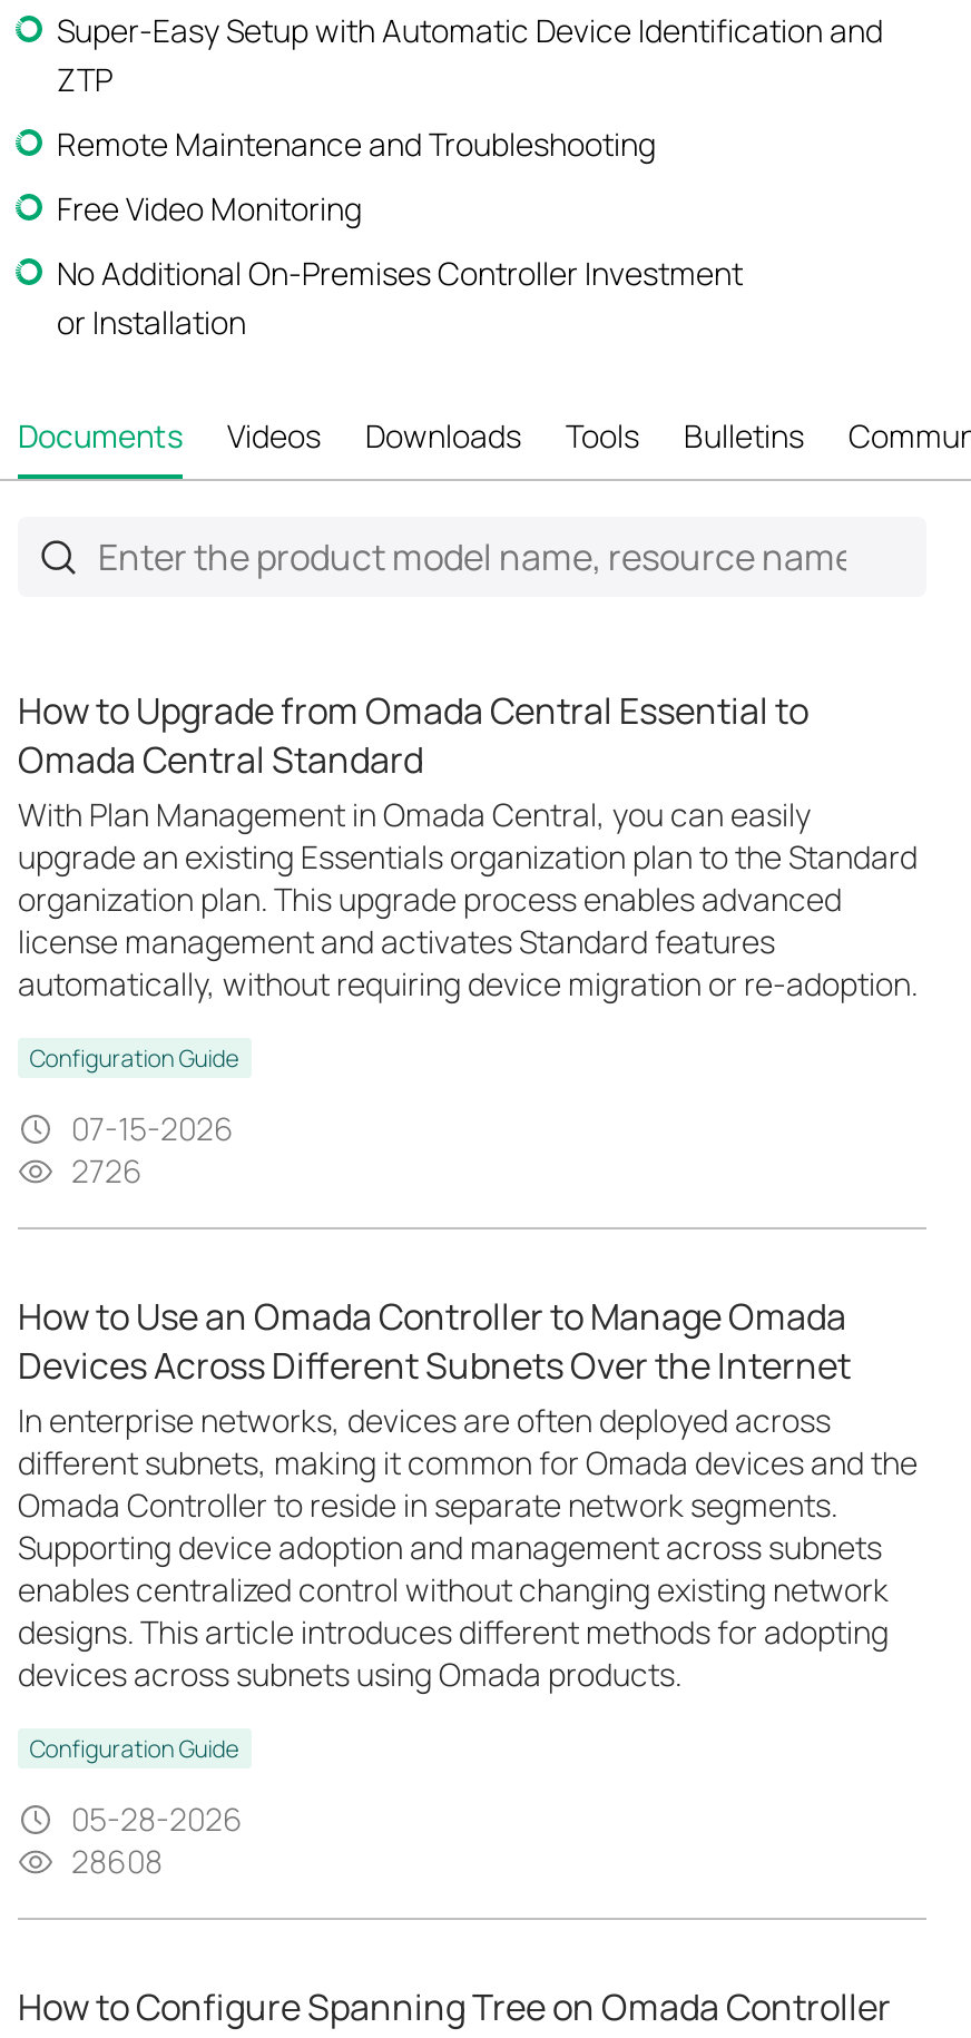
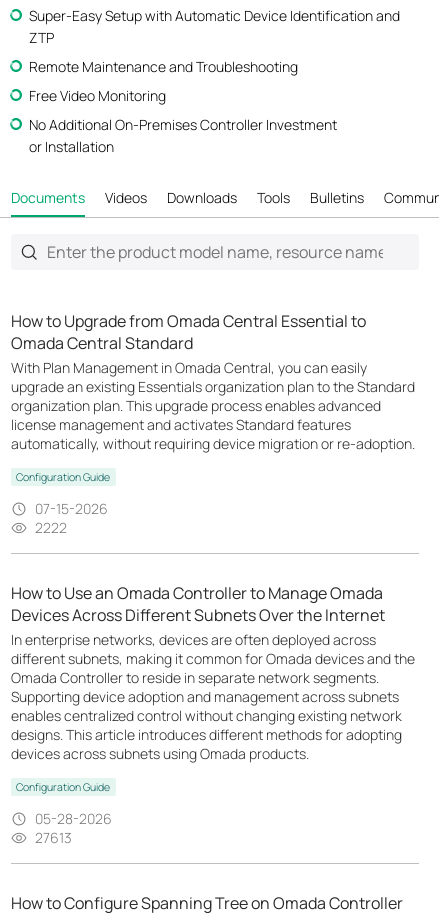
[71,1149,143,1192] 2726 -> [35,518,67,537] 2222
[71,1840,163,1882] 28608 -> [35,828,72,847] 27613

